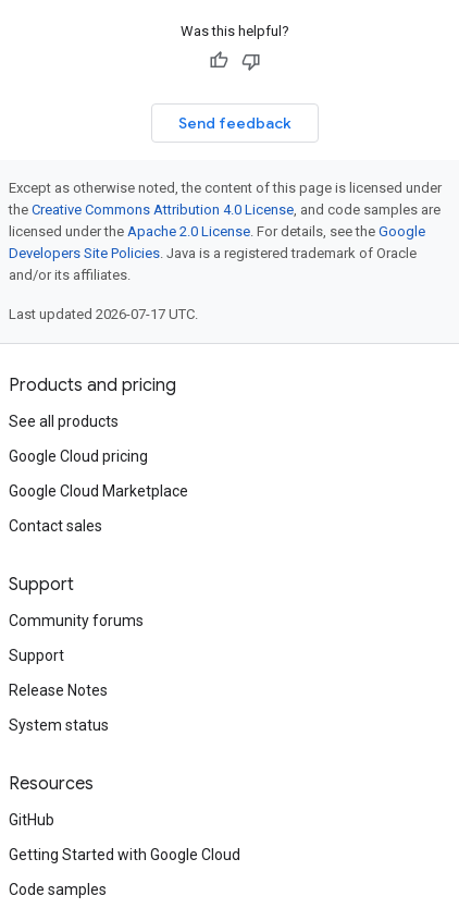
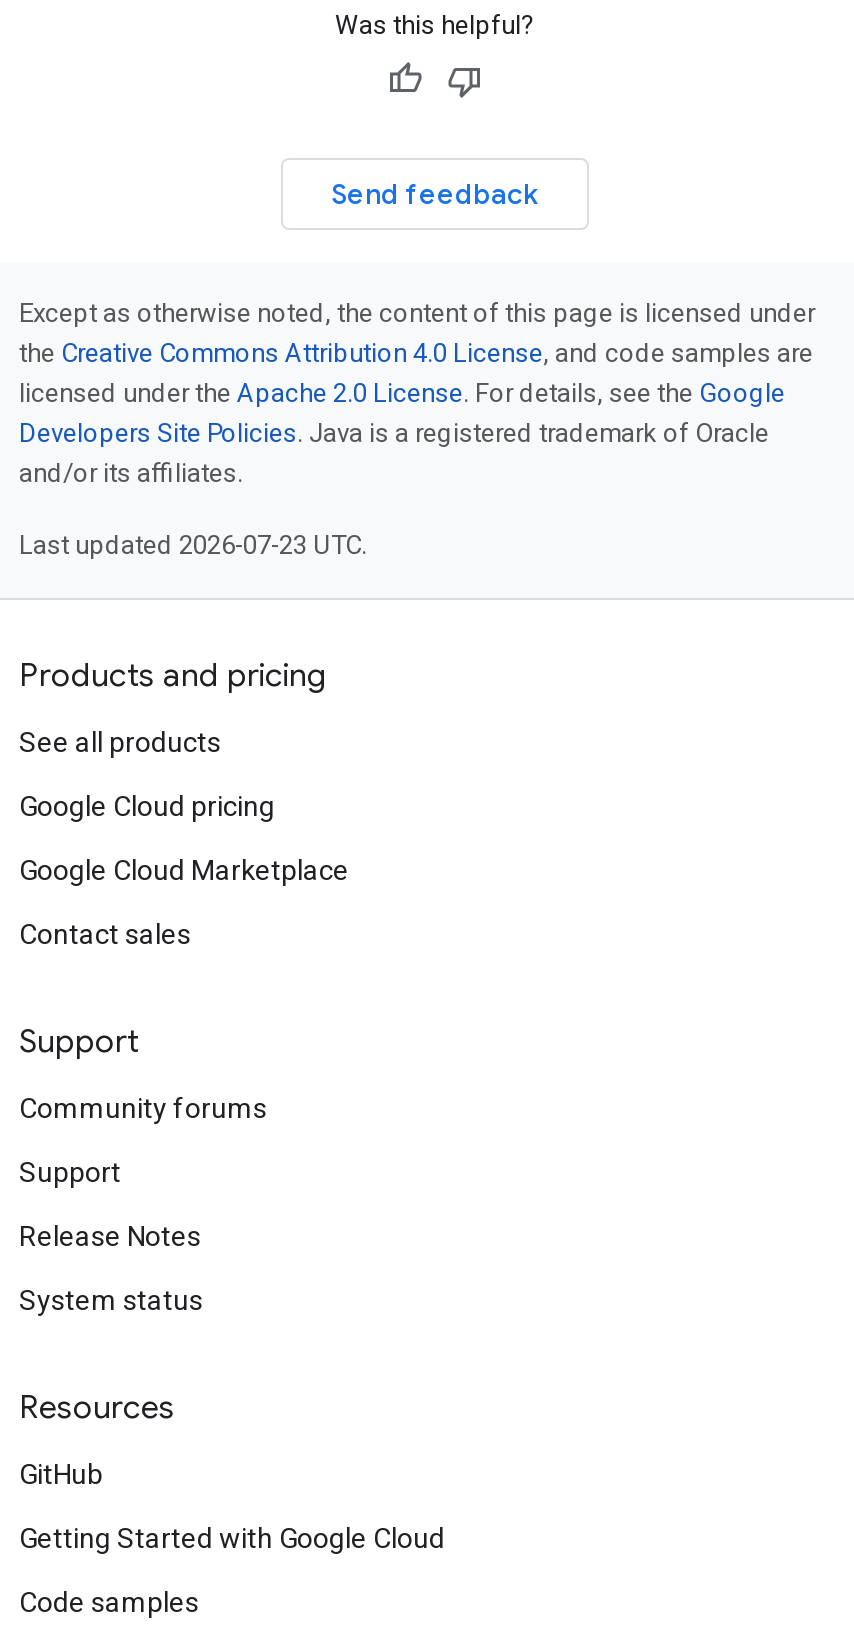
[9,306,198,322] Last updated 2026-07-17 UTC. -> [19,530,367,560] Last updated 2026-07-23 UTC.

